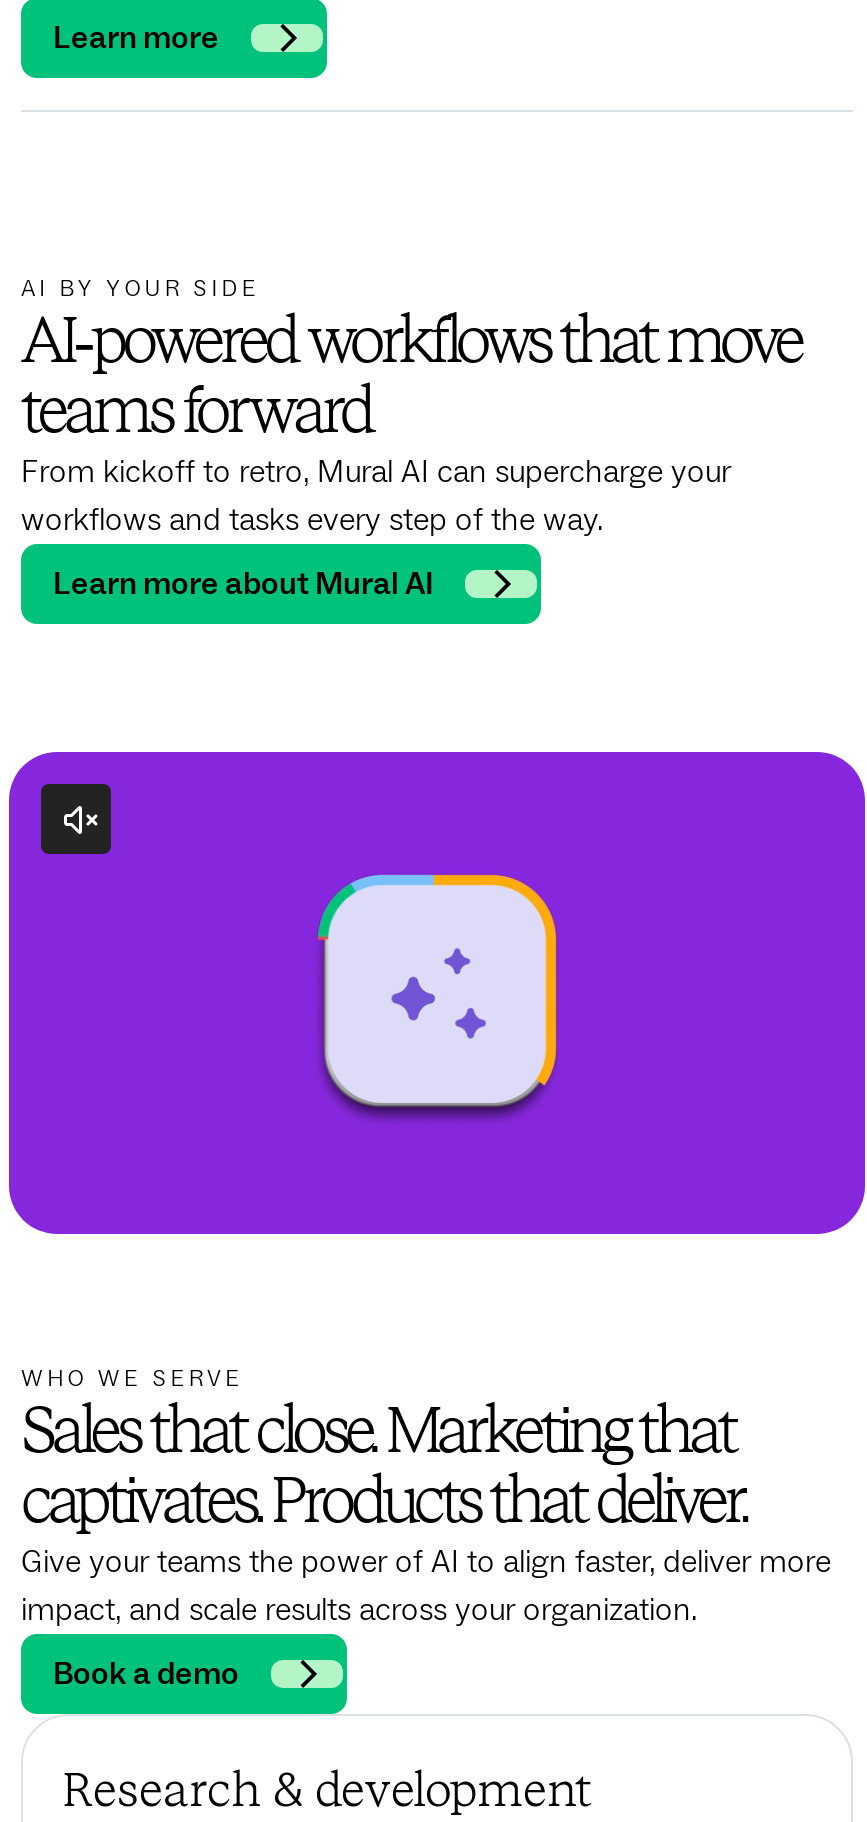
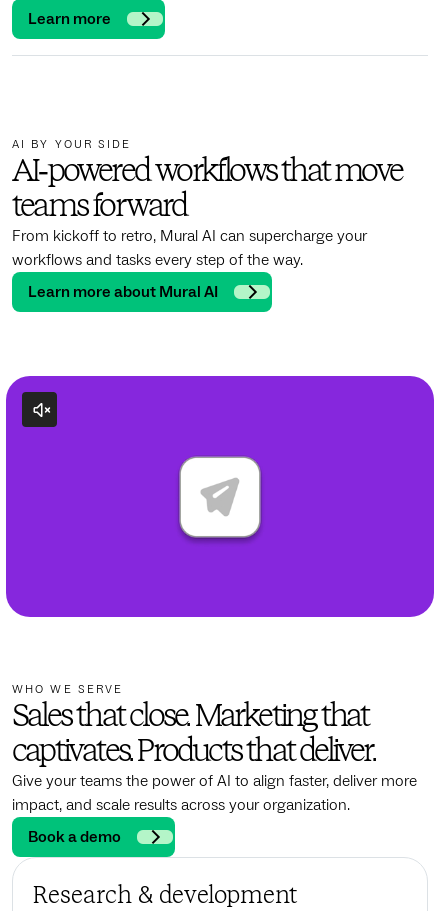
[317,872,559,1120] [image] -> [161,437,280,559] [image]

